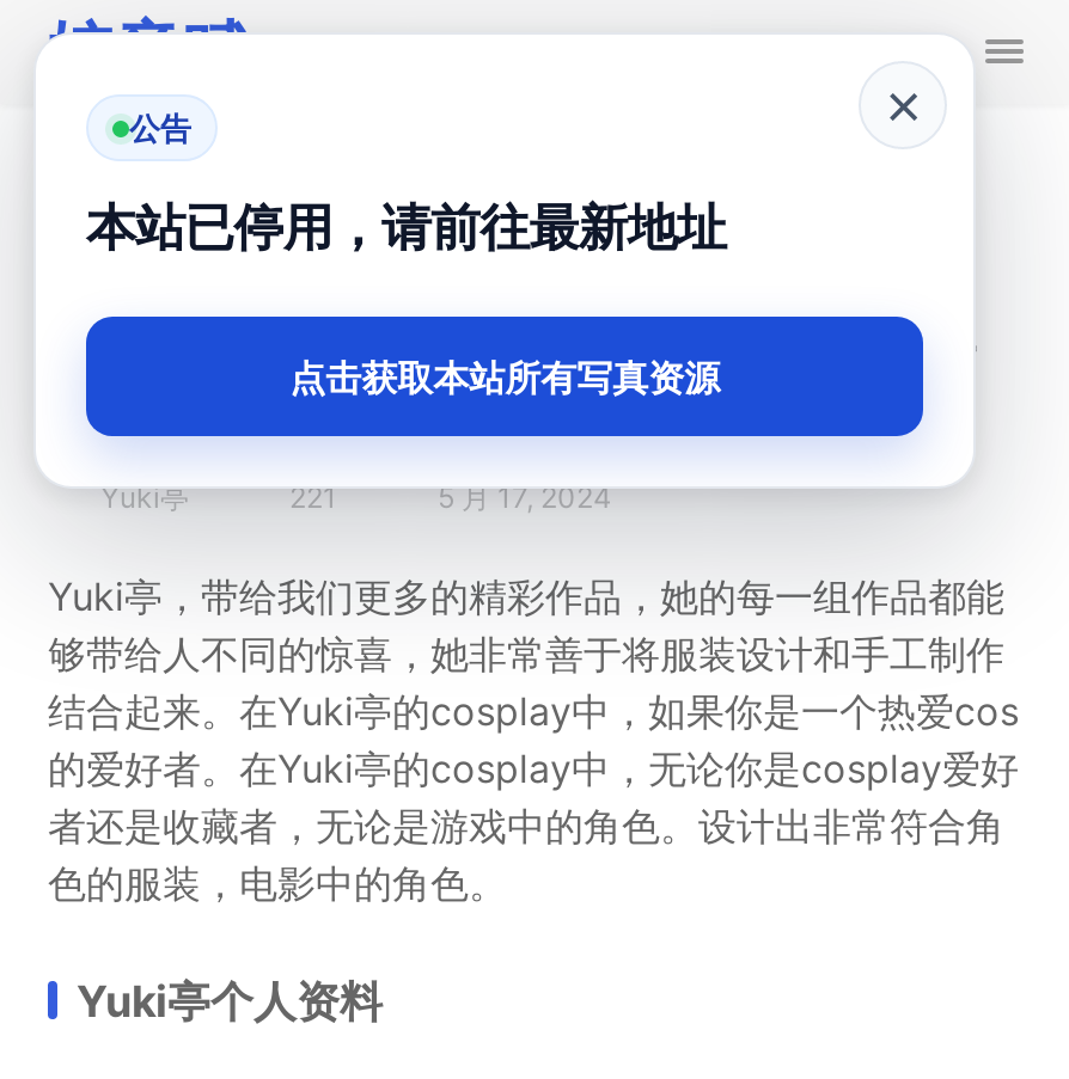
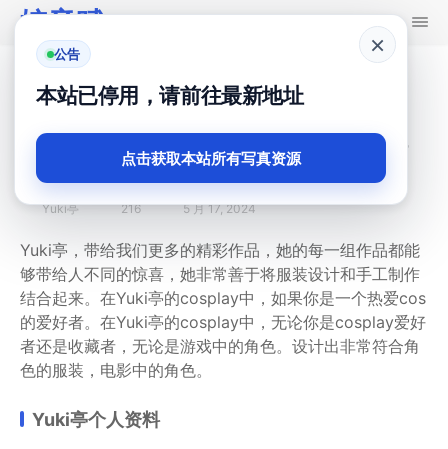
[289,479,337,515] 221 -> [121,201,141,216] 216

